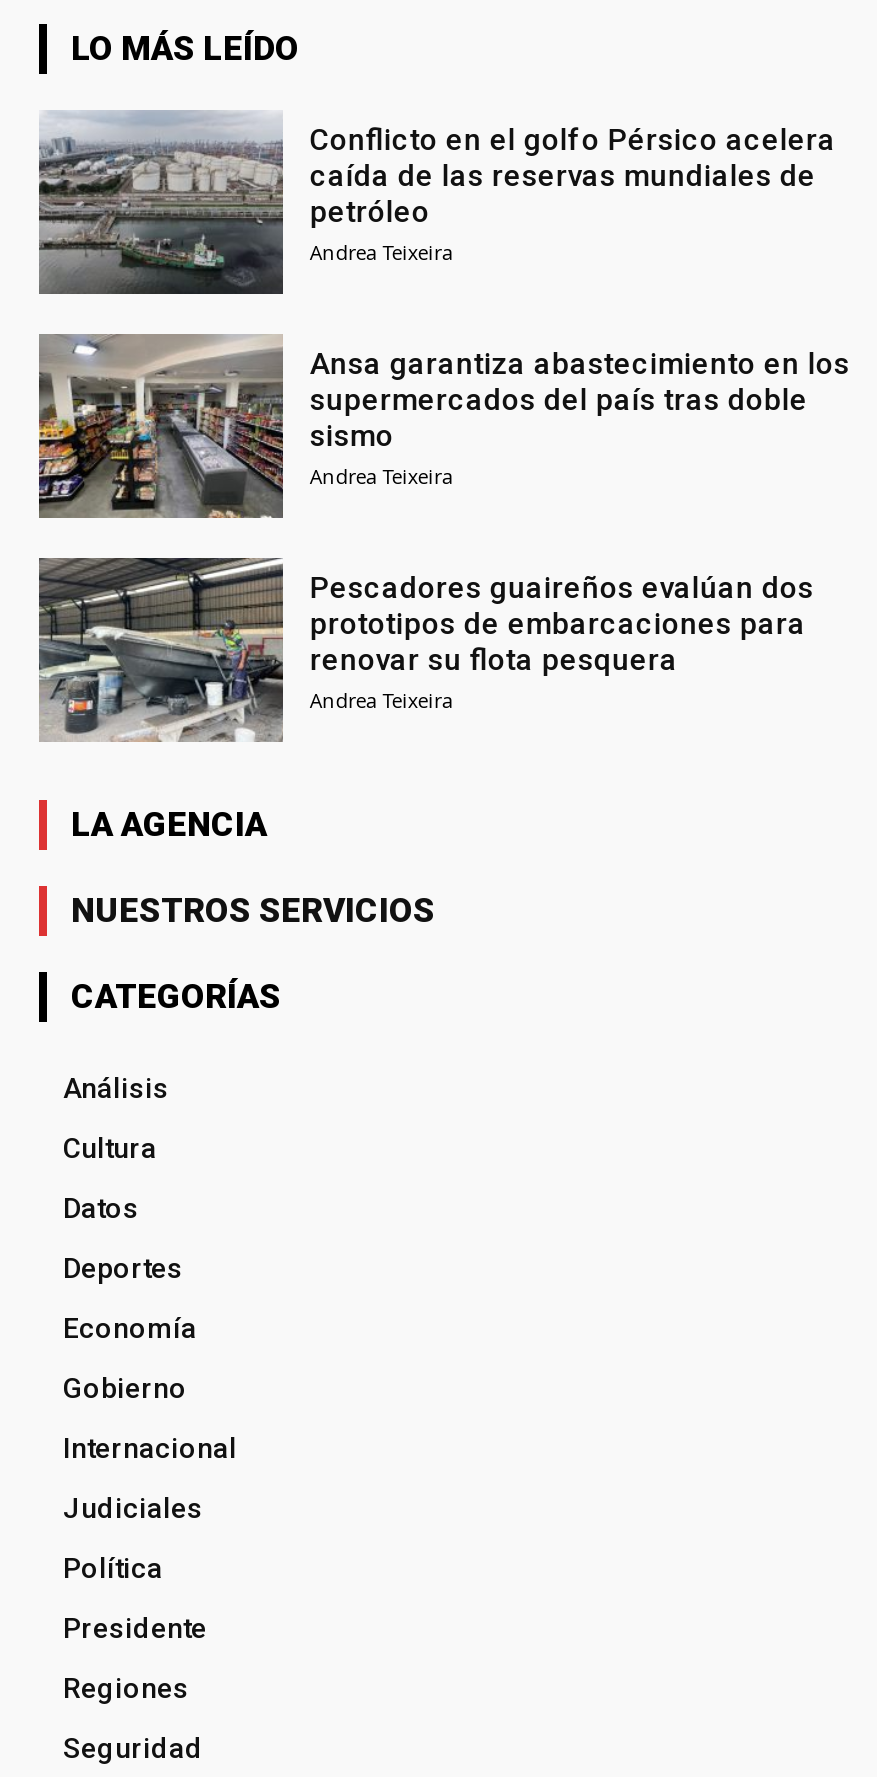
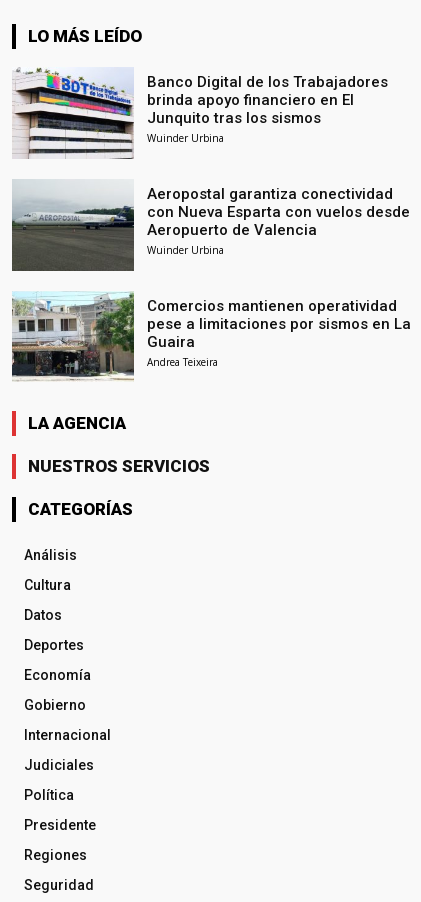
[37,110,836,296] [image] | Conflicto en el golfo Pérsico acelera | caída de las reservas mundiales de | petróleo | Andrea Teixeira -> [12,68,388,159] [image] | Banco Digital de los Trabajadores | brinda apoyo financiero en El | Junquito tras los sismos | Wuinder Urbina
[37,334,850,520] [image] | Ansa garantiza abastecimiento en los | supermercados del país tras doble | sismo | Andrea Teixeira -> [11,180,410,272] [image] | Aeropostal garantiza conectividad | con Nueva Esparta con vuelos desde | Aeropuerto de Valencia | Wuinder Urbina
[37,556,814,744] [image] | Pescadores guaireños evalúan dos | prototipos de embarcaciones para | renovar su flota pesquera -> [12,291,411,383] [image] | Comercios mantienen operatividad | pese a limitaciones por sismos en La | Guaira

